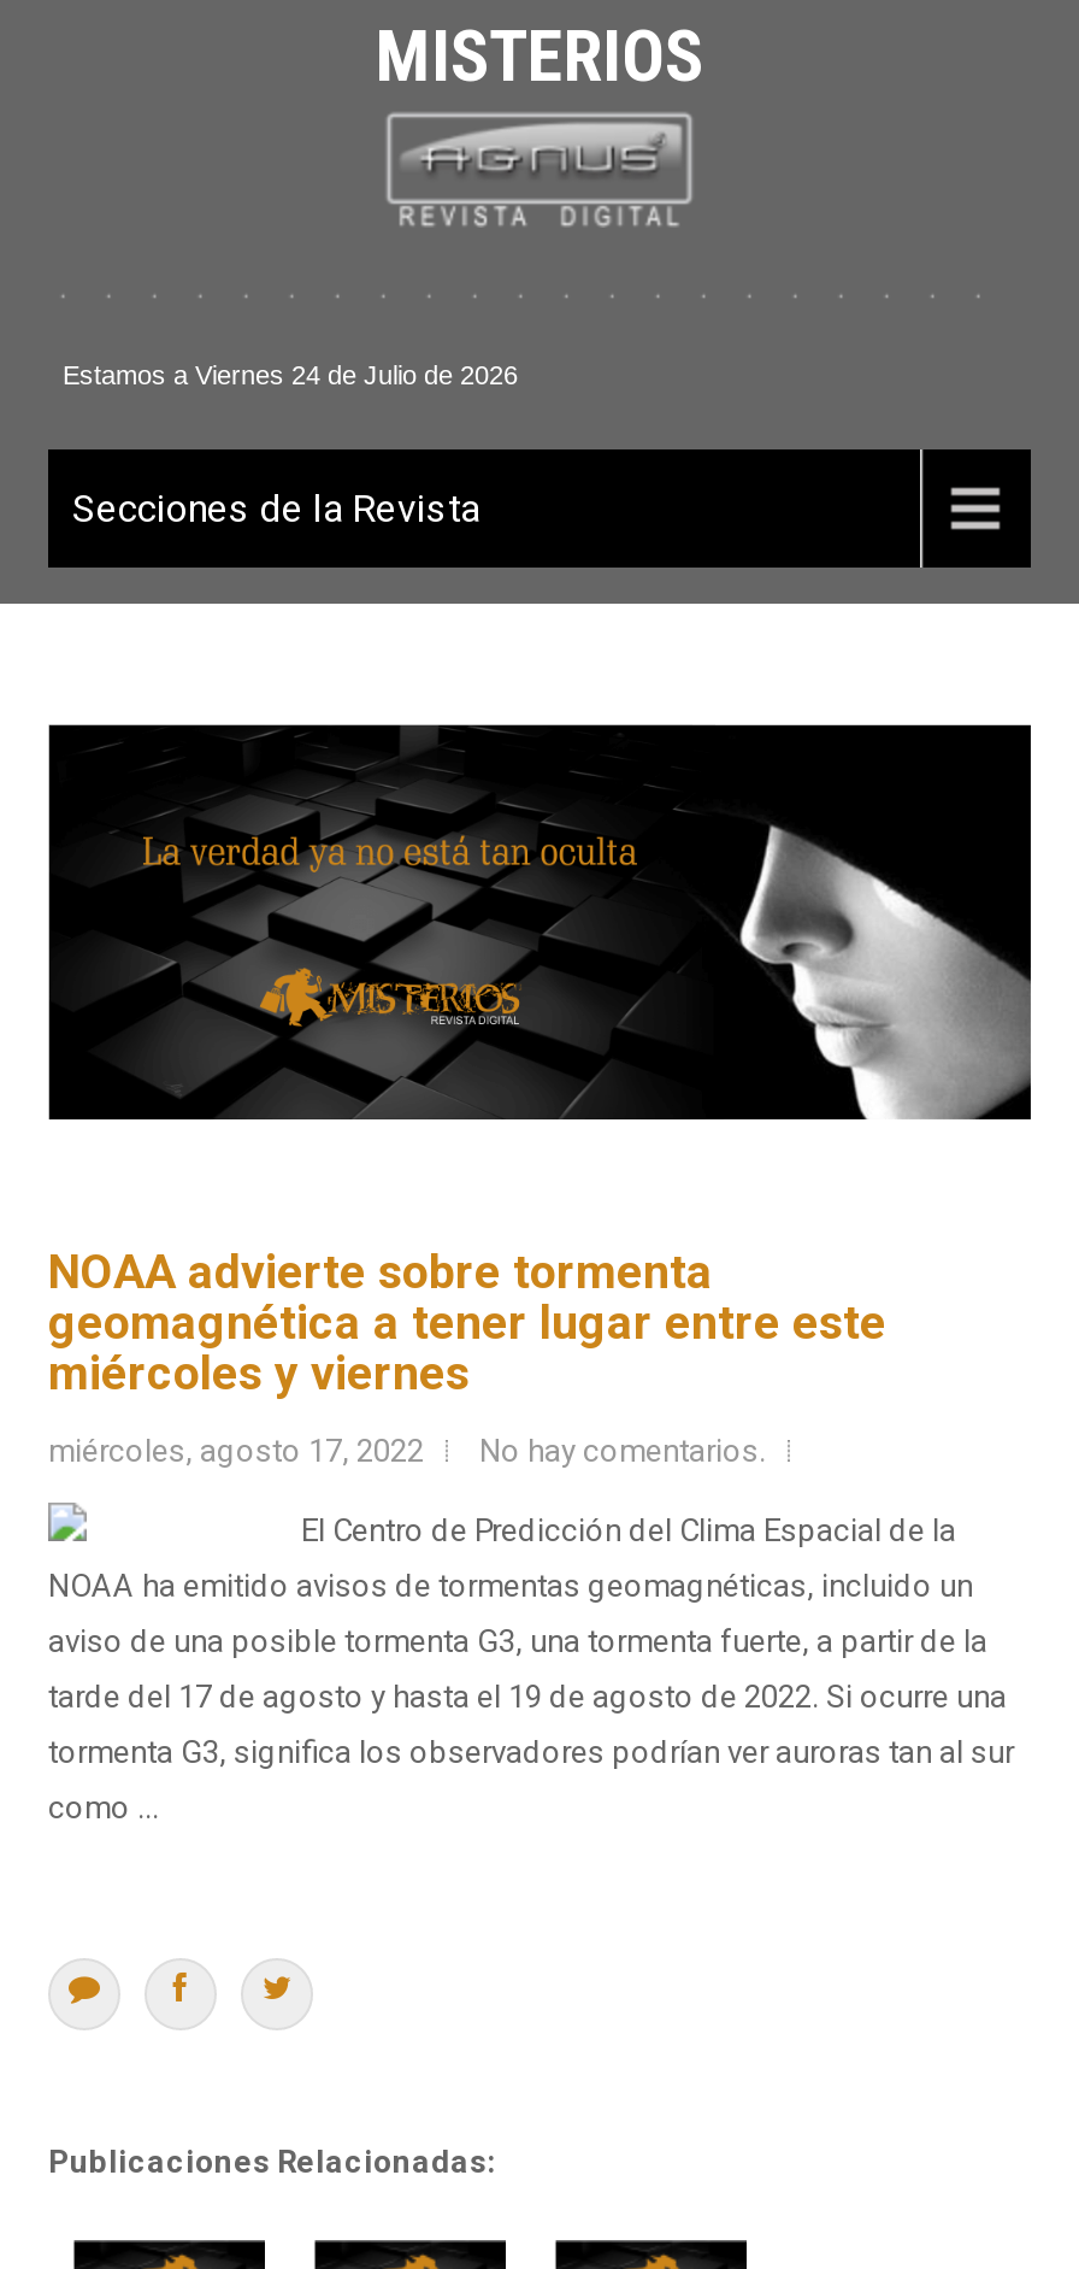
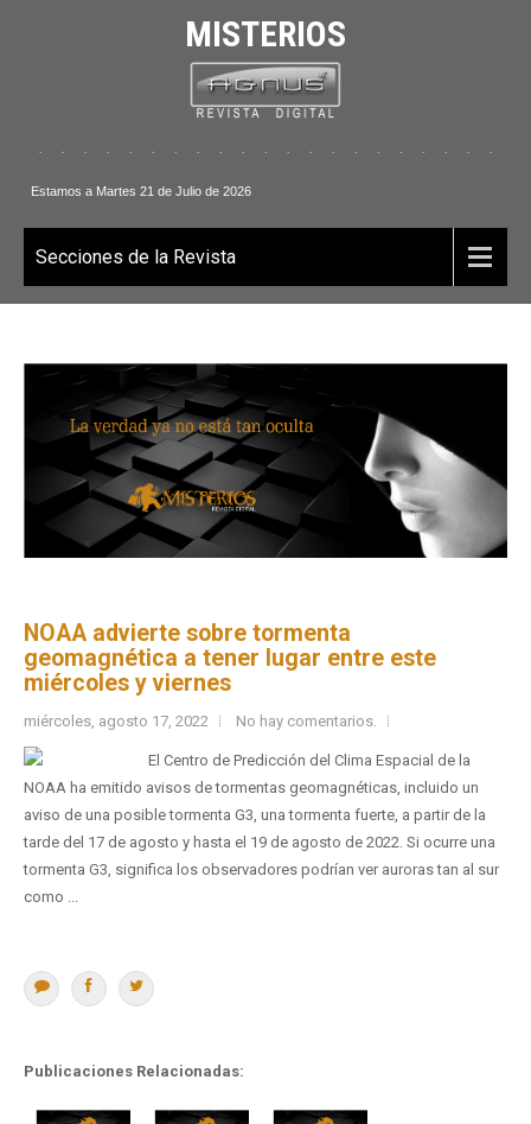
[55,360,518,389] Estamos a Viernes 24 de Julio de 2026 -> [27,184,251,198] Estamos a Martes 21 de Julio de 2026

